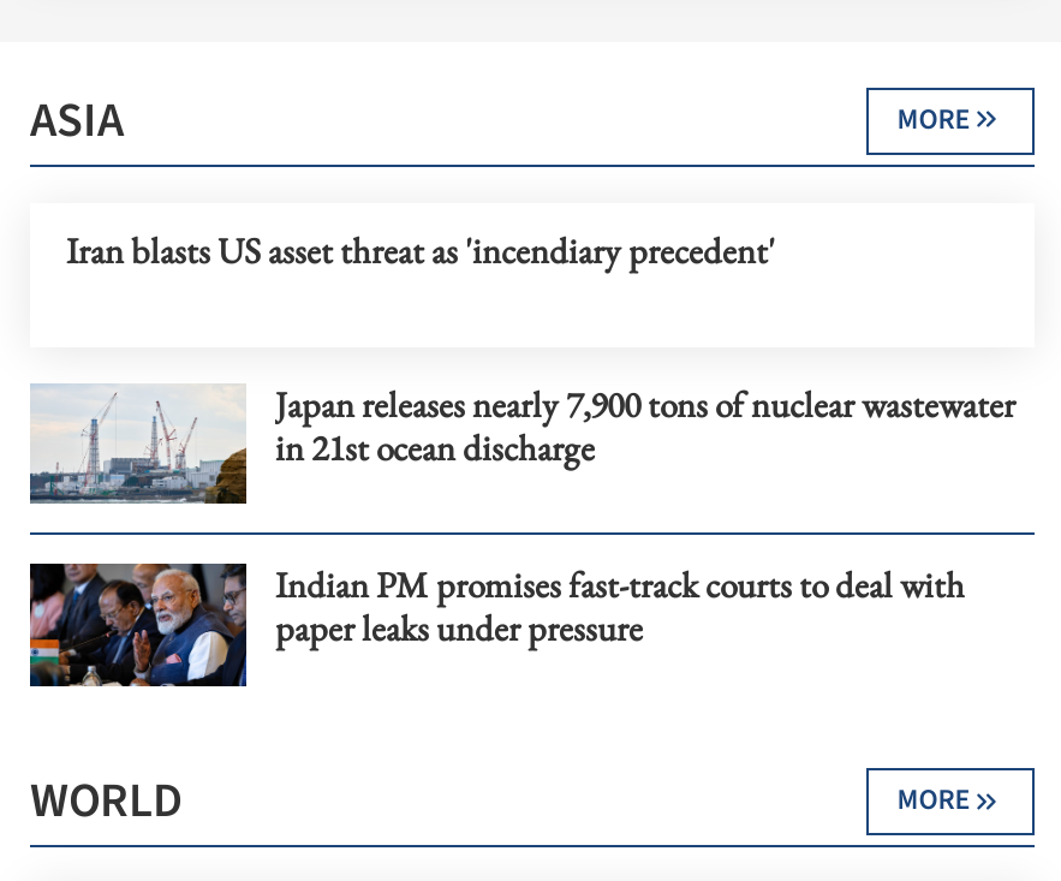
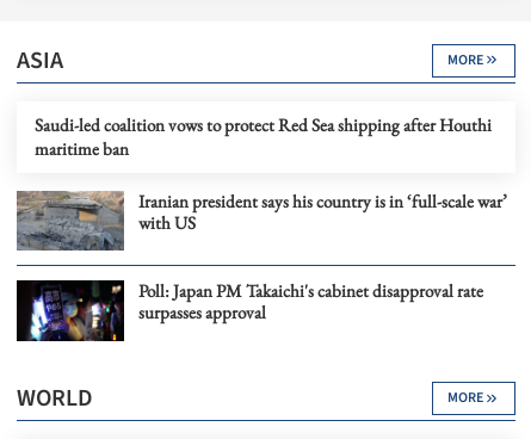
[66,226,775,272] Iran blasts US asset threat as 'incendiary precedent' -> [35,113,492,159] Saudi-led coalition vows to protect Red Sea shipping after Houthi | maritime ban
[32,380,1015,506] [image] | Japan releases nearly 7,900 tons of nuclear wastewater | in 21st ocean discharge -> [17,189,507,252] [image] | Iranian president says his country is in ‘full-scale war’ | with US
[28,561,965,689] [image] | Indian PM promises fast-track courts to deal with | paper leaks under pressure -> [16,279,483,342] [image] | Poll: Japan PM Takaichi's cabinet disapproval rate | surpasses approval

